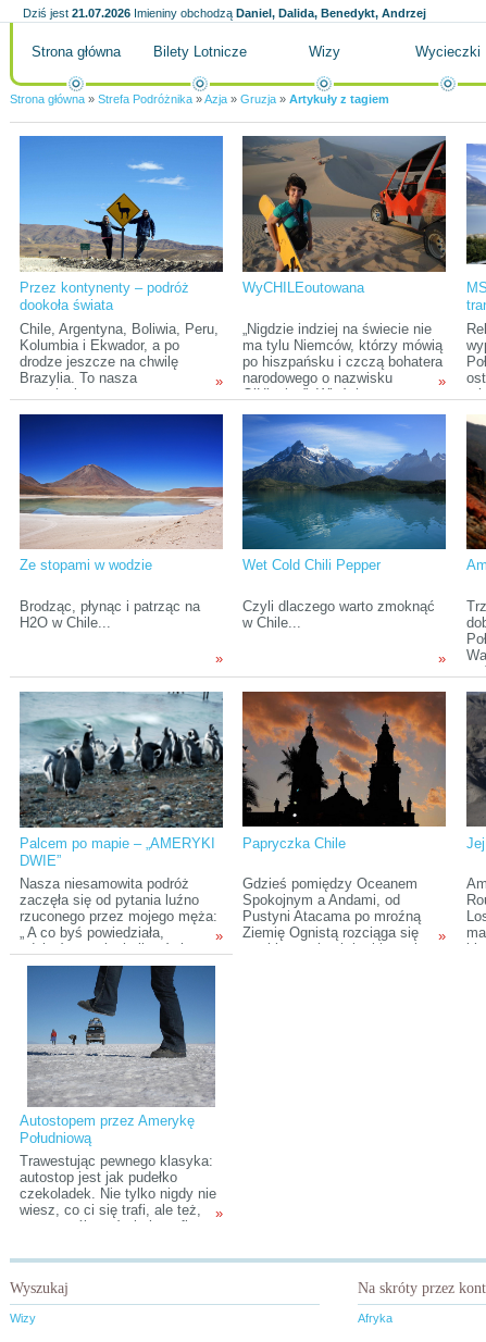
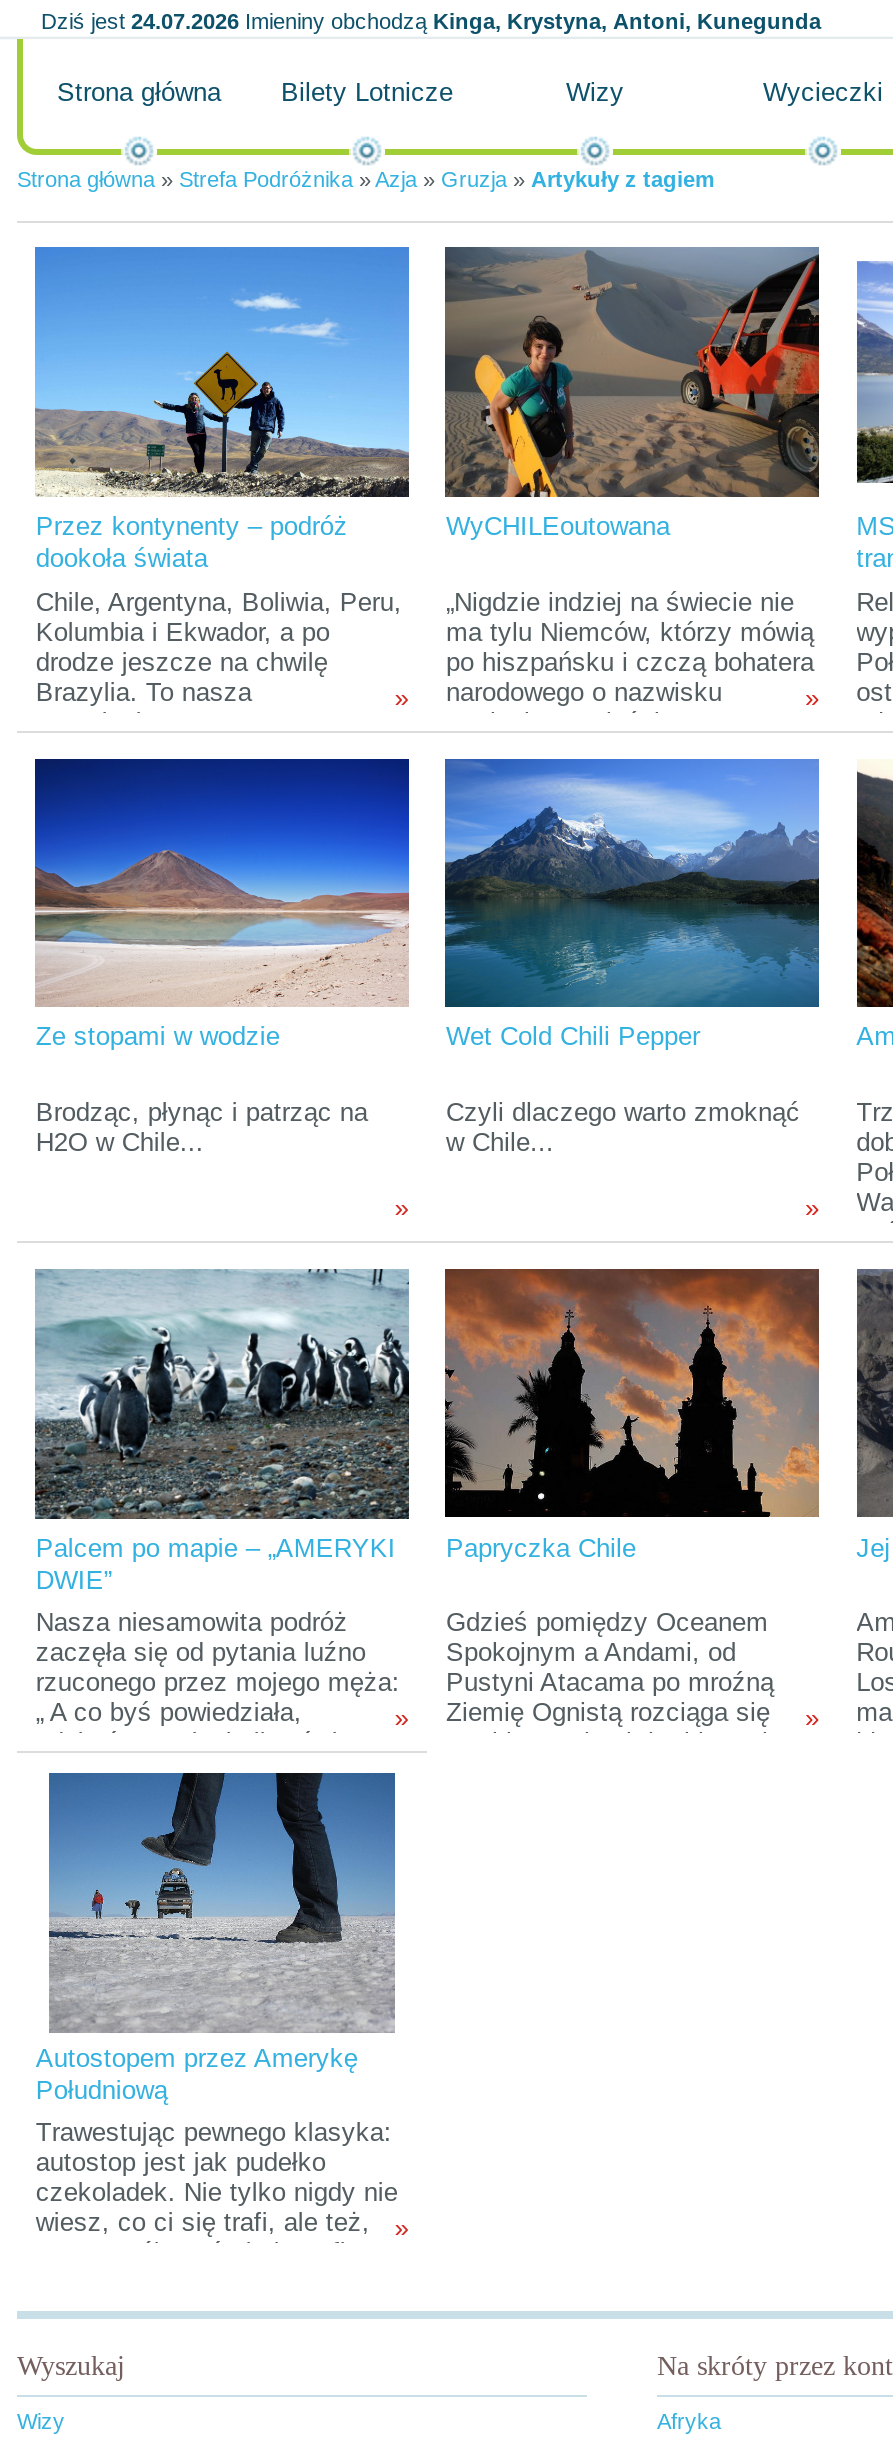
[23,7,426,20] Dziś jest 21.07.2026 Imieniny obchodzą Daniel, Dalida, Benedykt, Andrzej -> [41,9,821,33] Dziś jest 24.07.2026 Imieniny obchodzą Kinga, Krystyna, Antoni, Kunegunda

